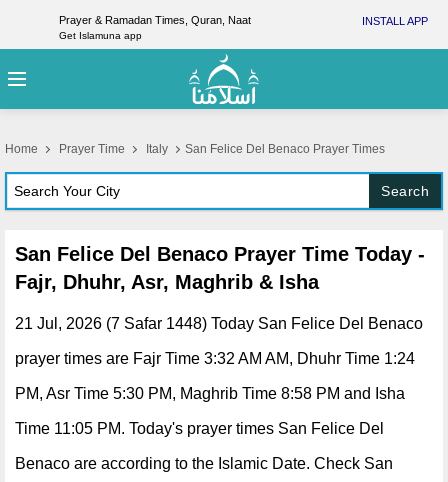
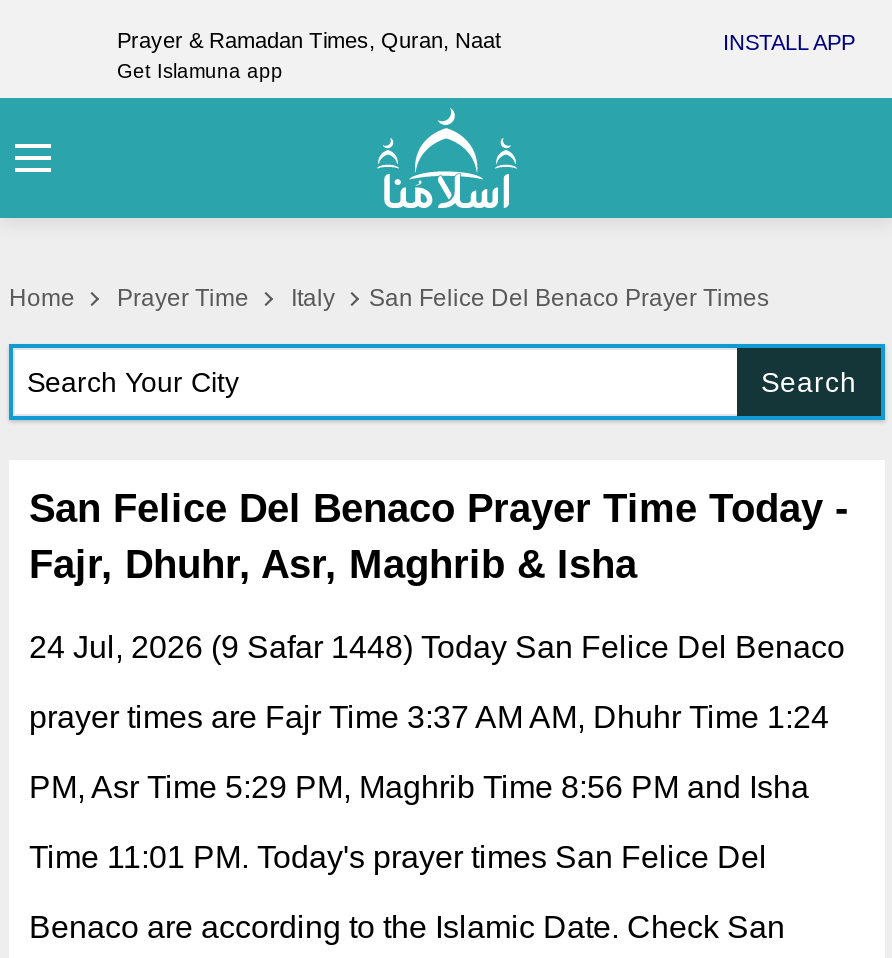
[15,315,423,332] 21 Jul, 2026 (7 Safar 1448) Today San Felice Del Benaco -> [29,630,845,664] 24 Jul, 2026 (9 Safar 1448) Today San Felice Del Benaco
[15,350,415,367] prayer times are Fajr Time 3:32 AM AM, Dhuhr Time 1:24 -> [29,700,829,734] prayer times are Fajr Time 3:37 AM AM, Dhuhr Time 1:24
[15,385,405,402] PM, Asr Time 5:30 PM, Maghrib Time 8:58 PM and Isha -> [29,770,809,804] PM, Asr Time 5:29 PM, Maghrib Time 8:56 PM and Isha
[15,420,384,437] Time 11:05 PM. Today's prayer times San Felice Del -> [29,840,767,874] Time 11:01 PM. Today's prayer times San Felice Del

